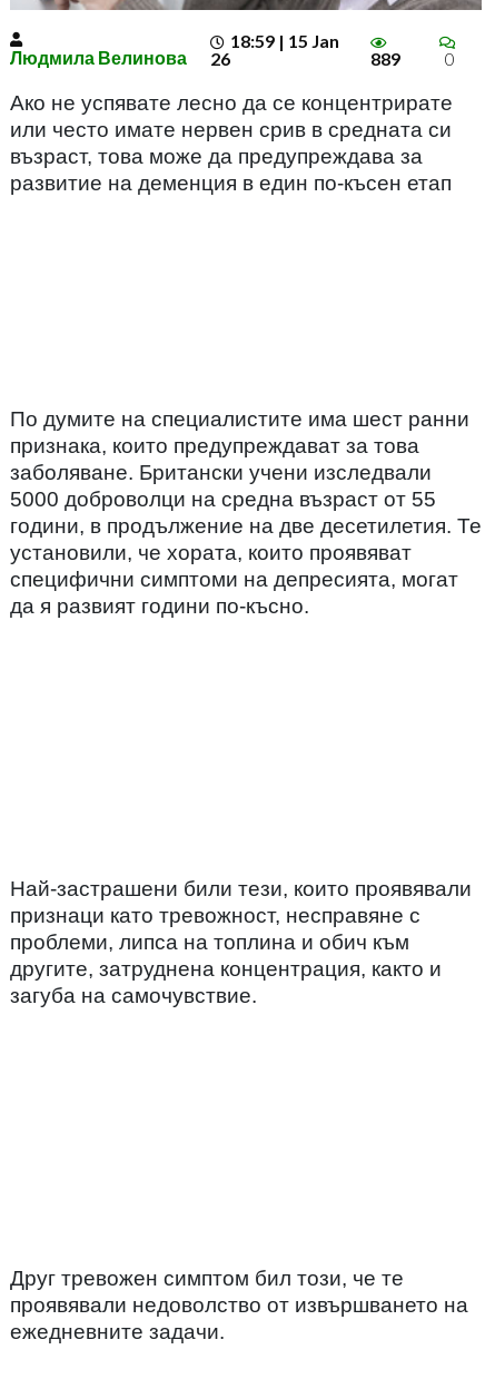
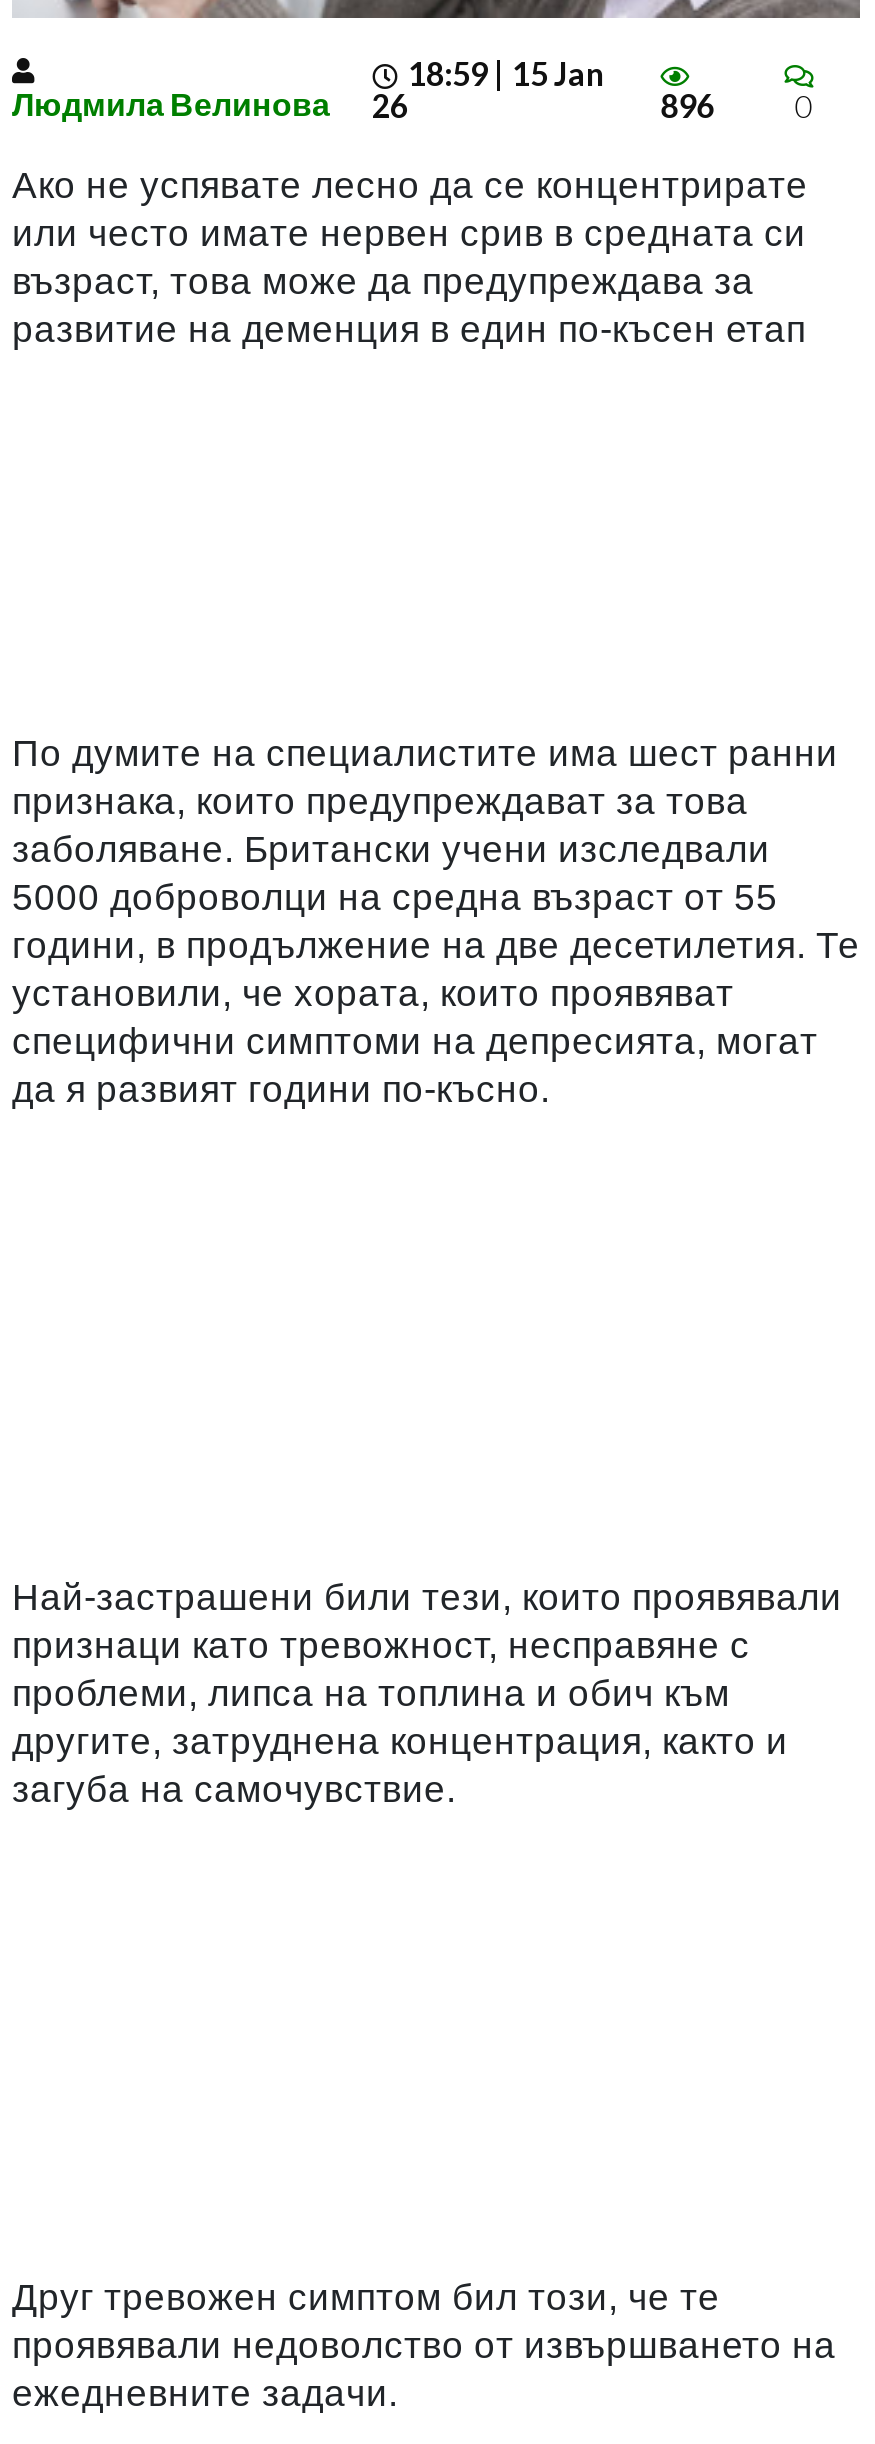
[371,47,401,68] 889 -> [660,85,714,123] 896

